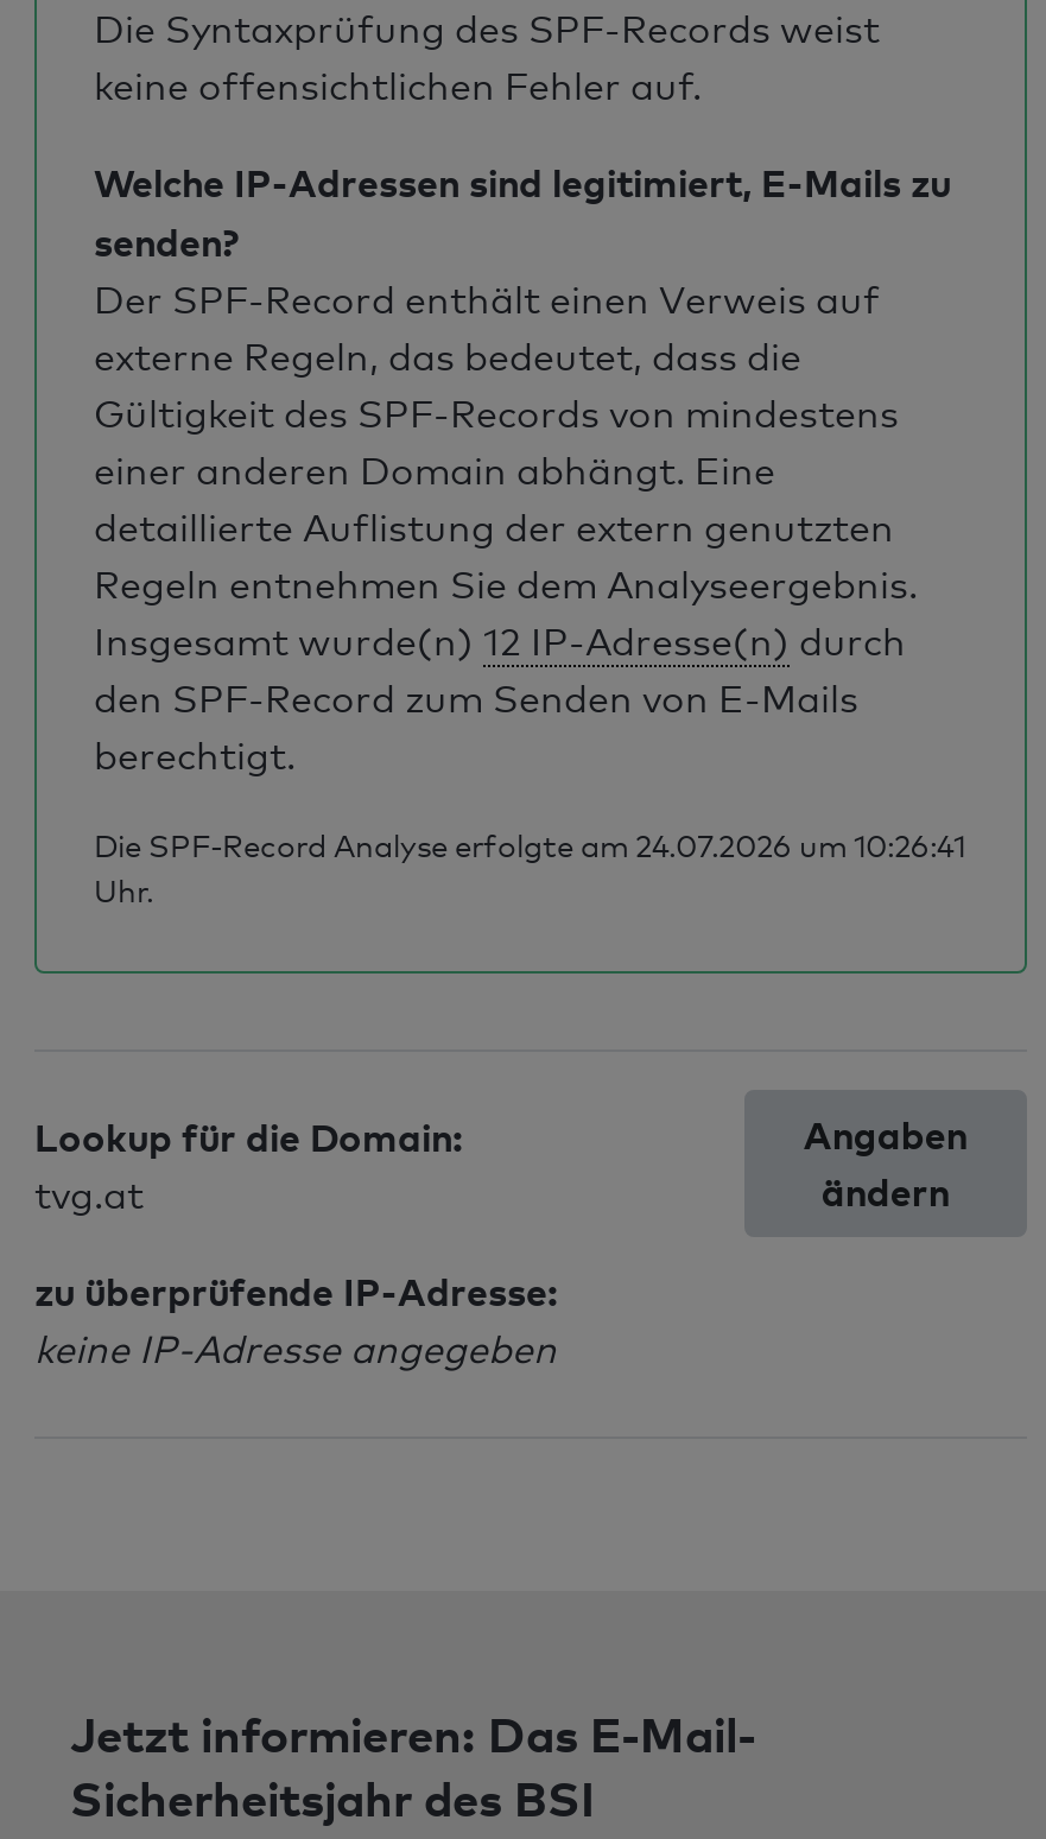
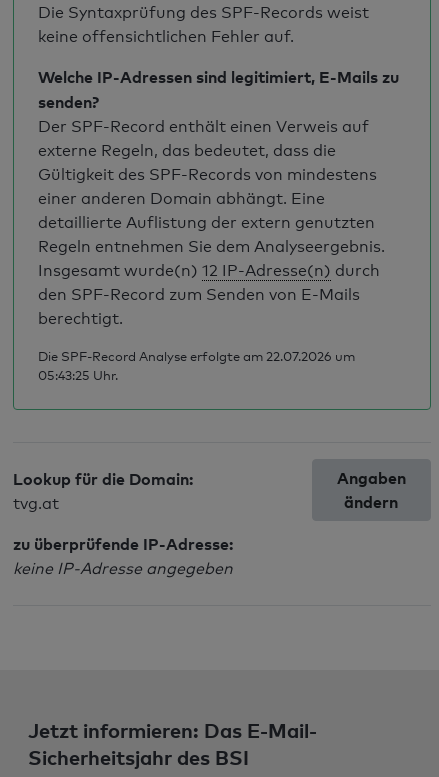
[94,826,965,909] Die SPF-Record Analyse erfolgte am 24.07.2026 um 10:26:41 | Uhr. -> [38,348,355,383] Die SPF-Record Analyse erfolgte am 22.07.2026 um | 05:43:25 Uhr.

